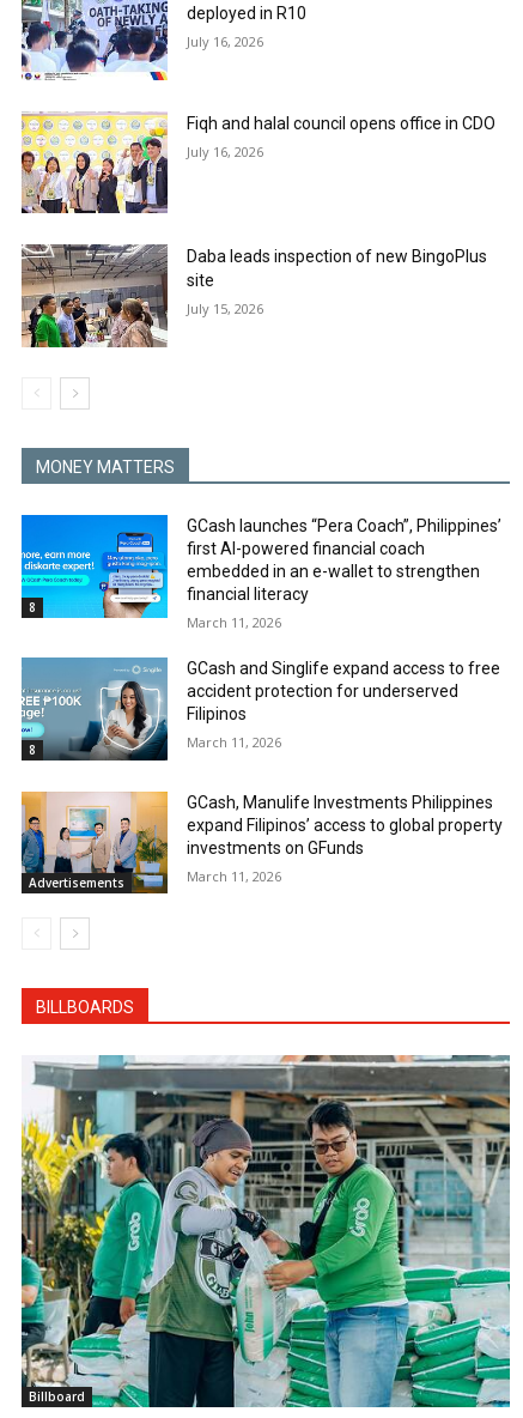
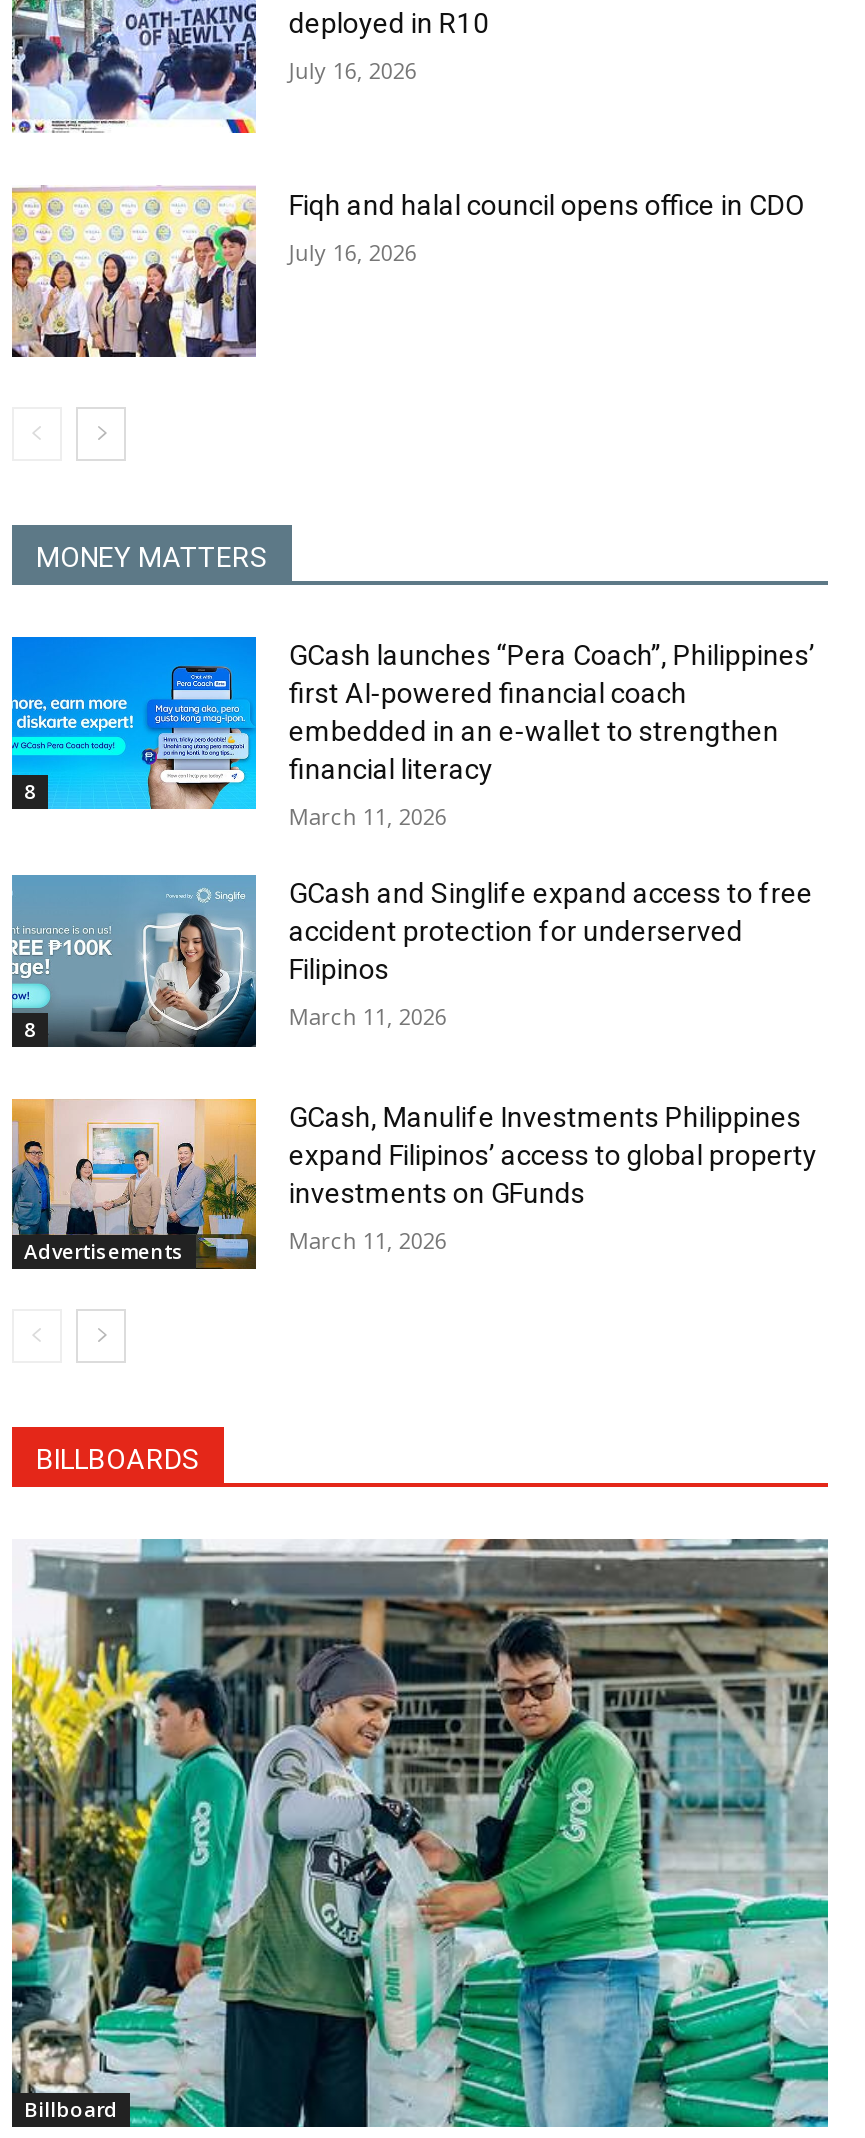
[20,243,488,349] [image] | Daba leads inspection of new BingoPlus | site | July 15, 2026 -> none

